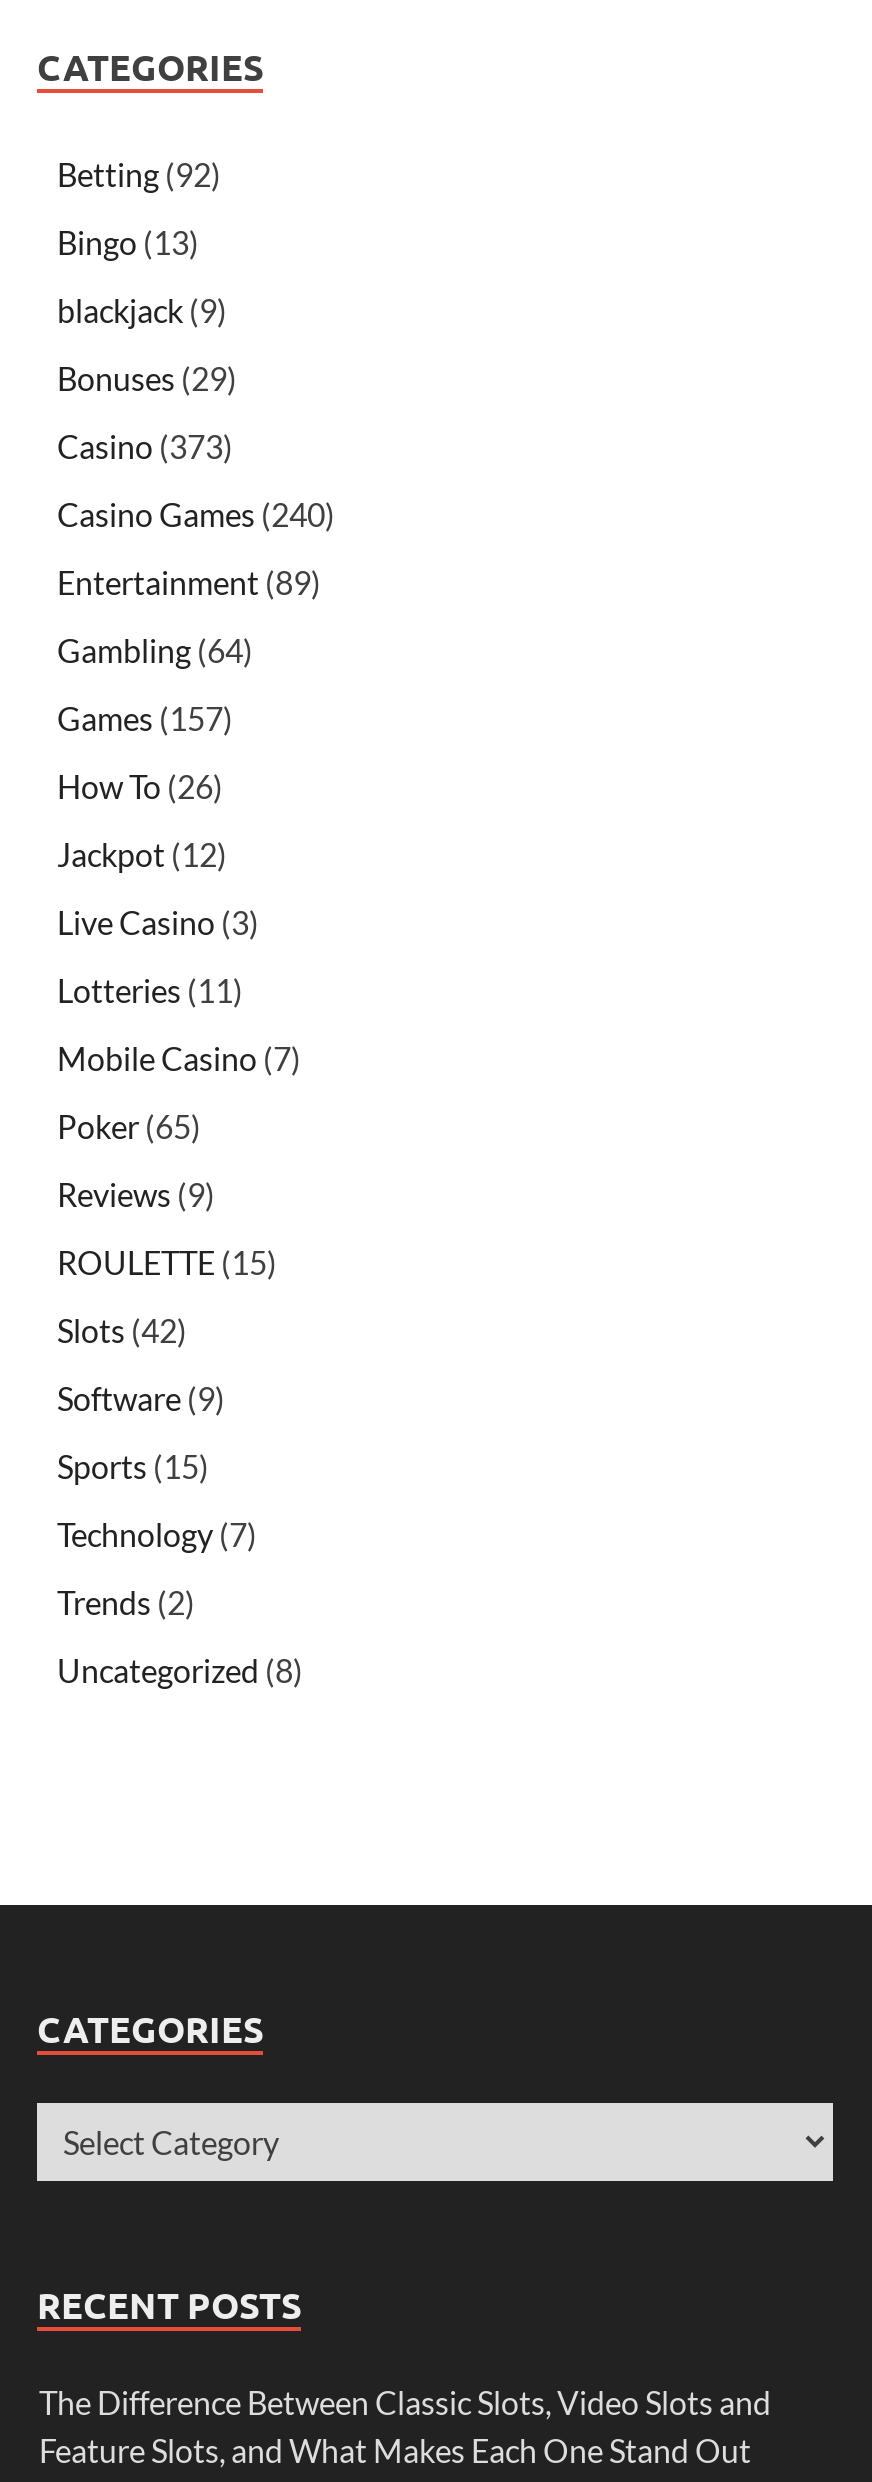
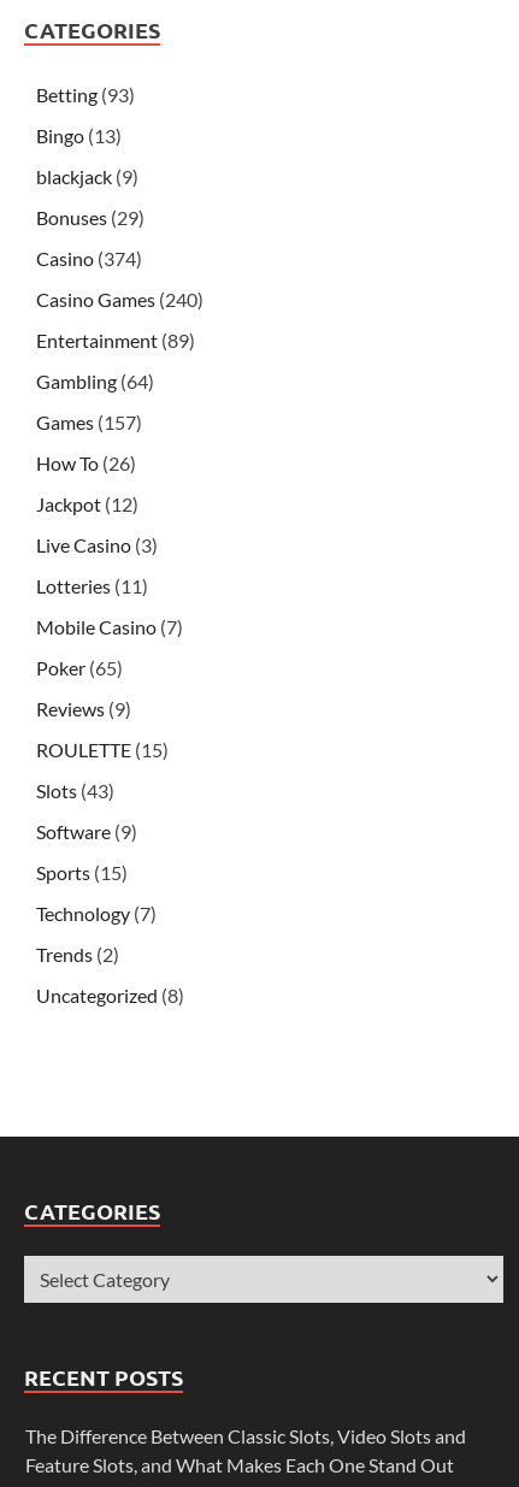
[57,154,221,192] Betting (92) -> [36,83,135,106] Betting (93)
[57,426,233,464] Casino (373) -> [36,246,142,269] Casino (374)
[57,1310,187,1348] Slots (42) -> [36,779,114,802] Slots (43)

